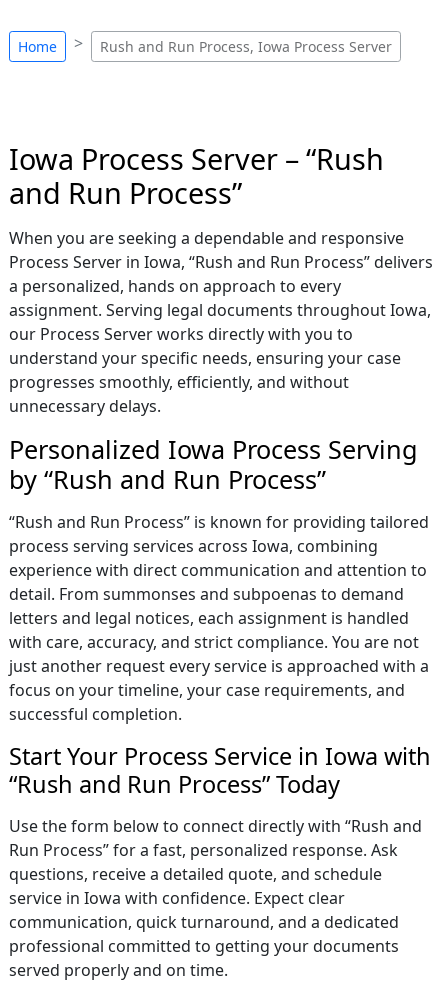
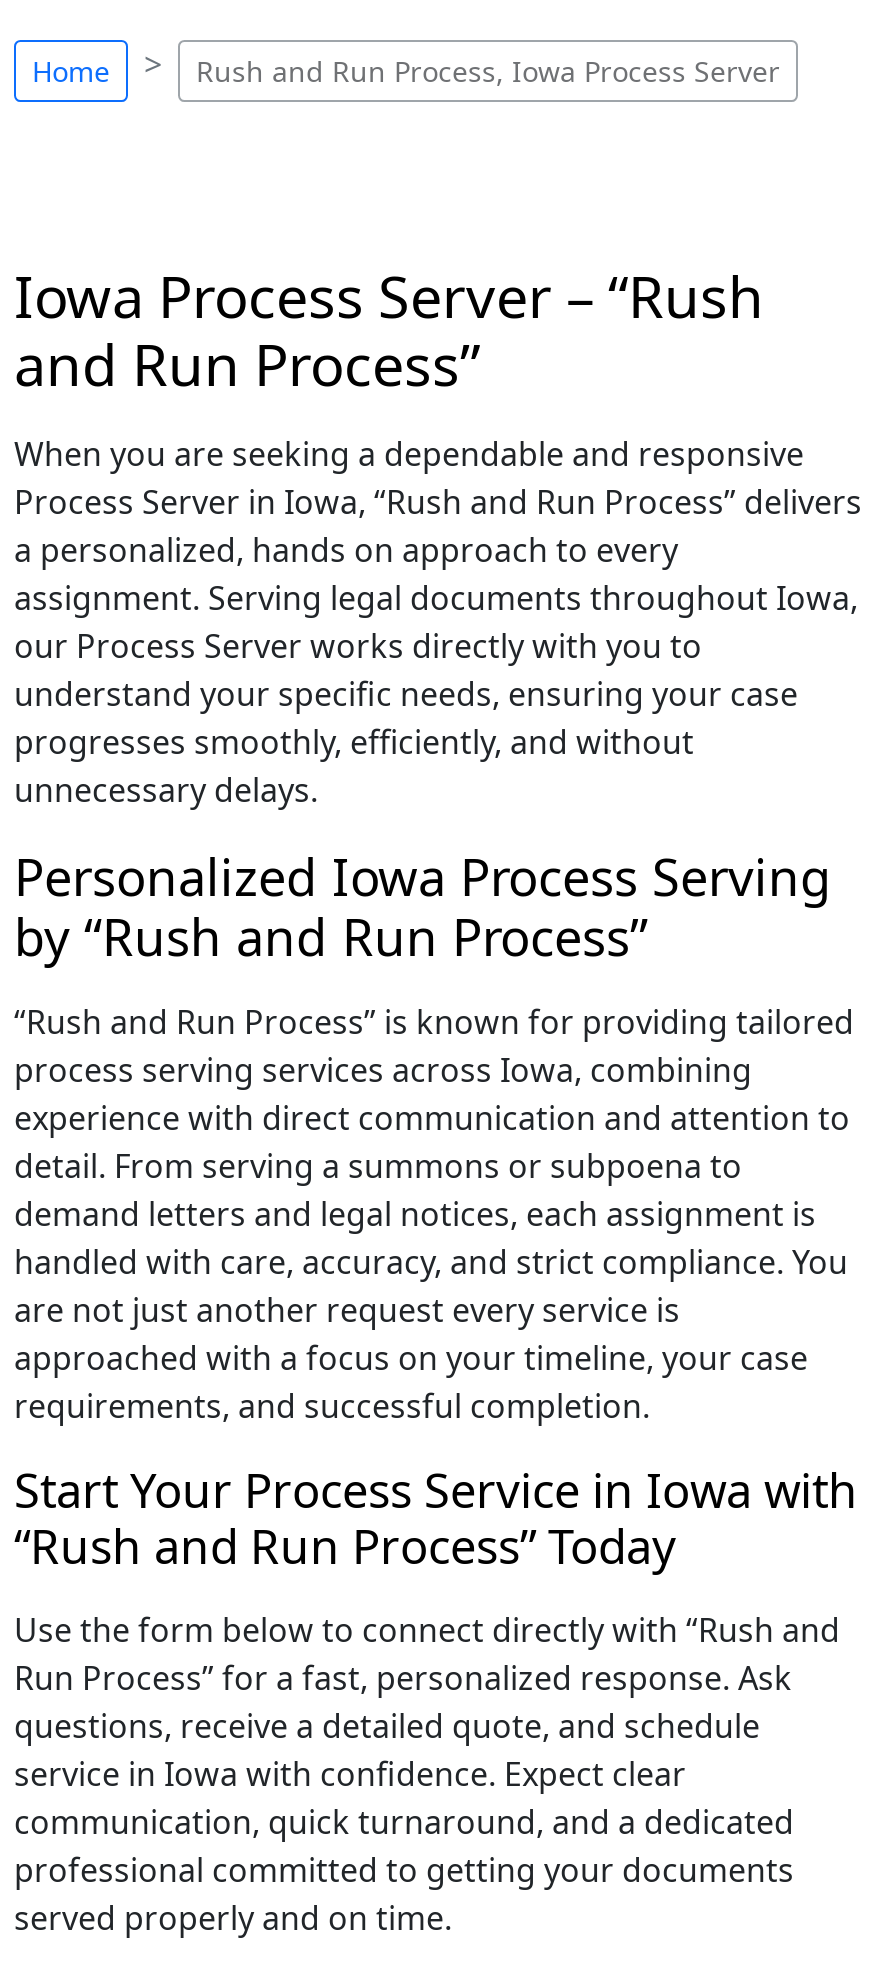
[9,583,429,725] detail. From summonses and subpoenas to demand | letters and legal notices, each assignment is handled | with care, accuracy, and strict compliance. You are not | just another request every service is approached with a | focus on your timeline, your case requirements, and | successful completion. -> [14,1144,848,1428] detail. From serving a summons or subpoena to | demand letters and legal notices, each assignment is | handled with care, accuracy, and strict compliance. You | are not just another request every service is | approached with a focus on your timeline, your case | requirements, and successful completion.

